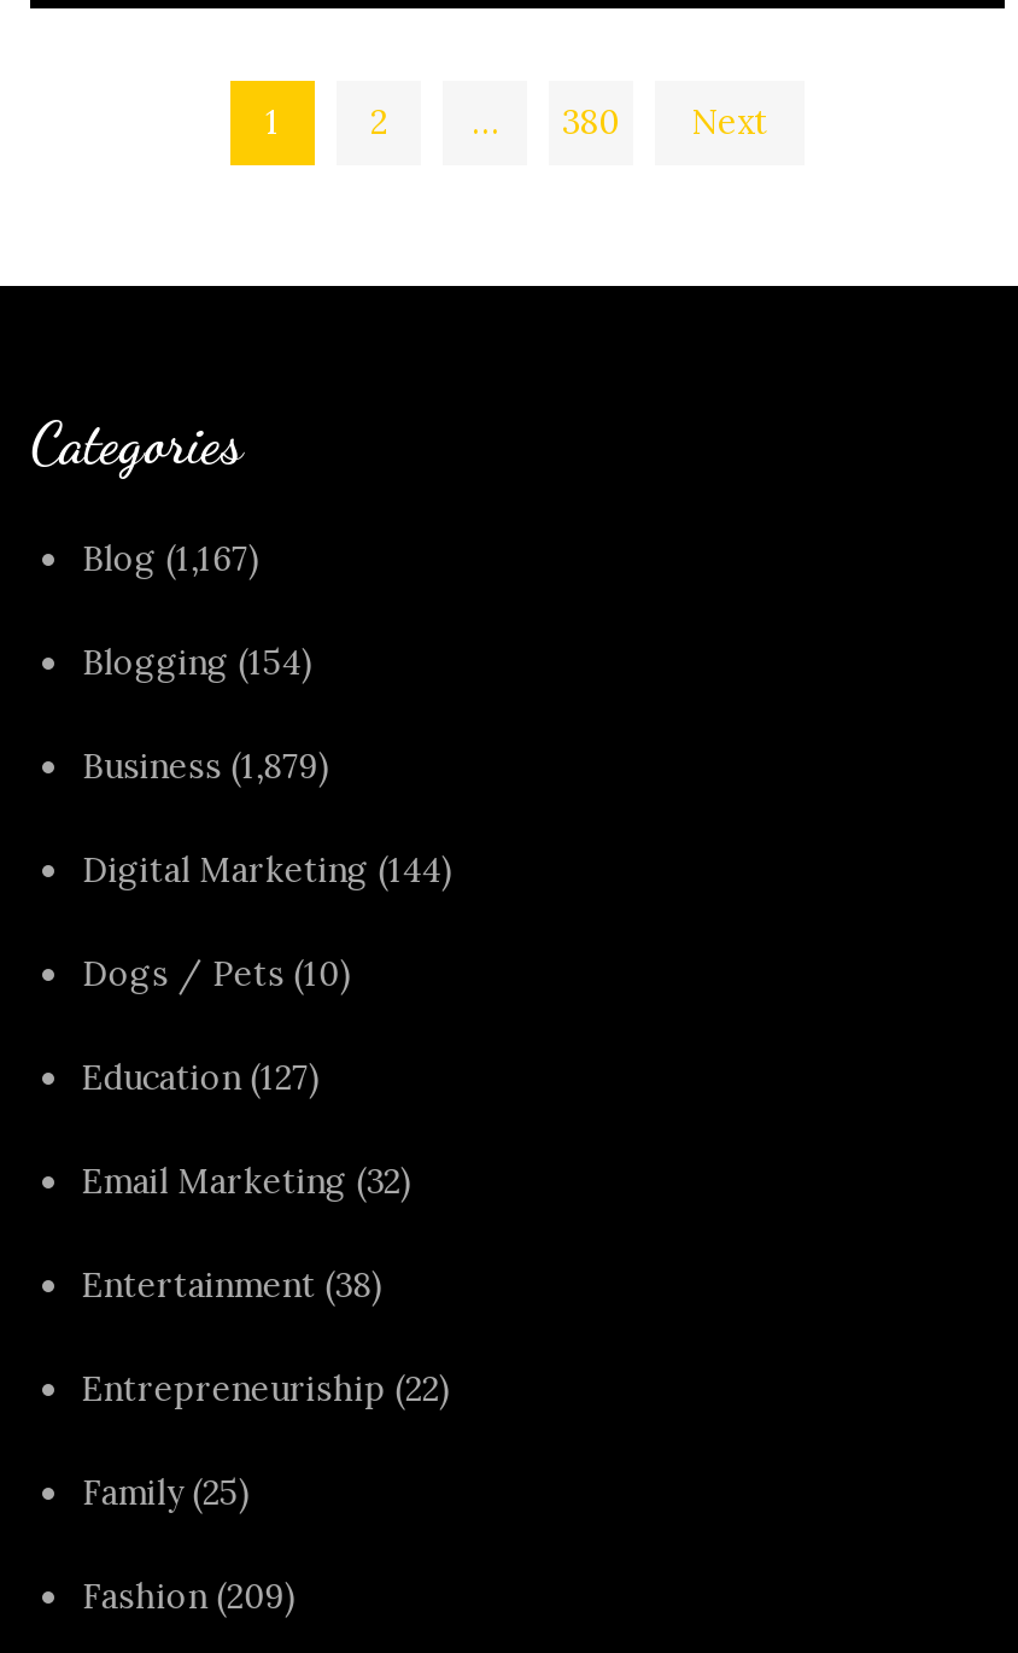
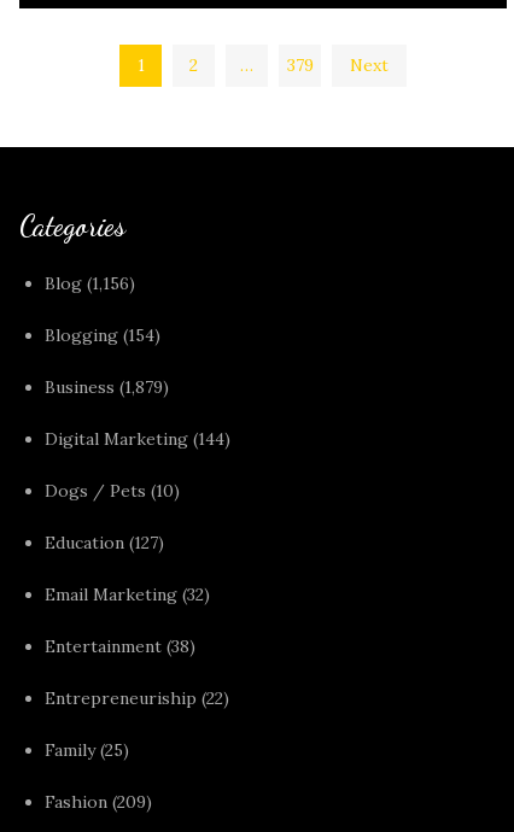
[562,100,620,144] 380 -> [287,54,313,76] 379
[82,537,260,581] Blog (1,167) -> [45,273,136,294] Blog (1,156)

